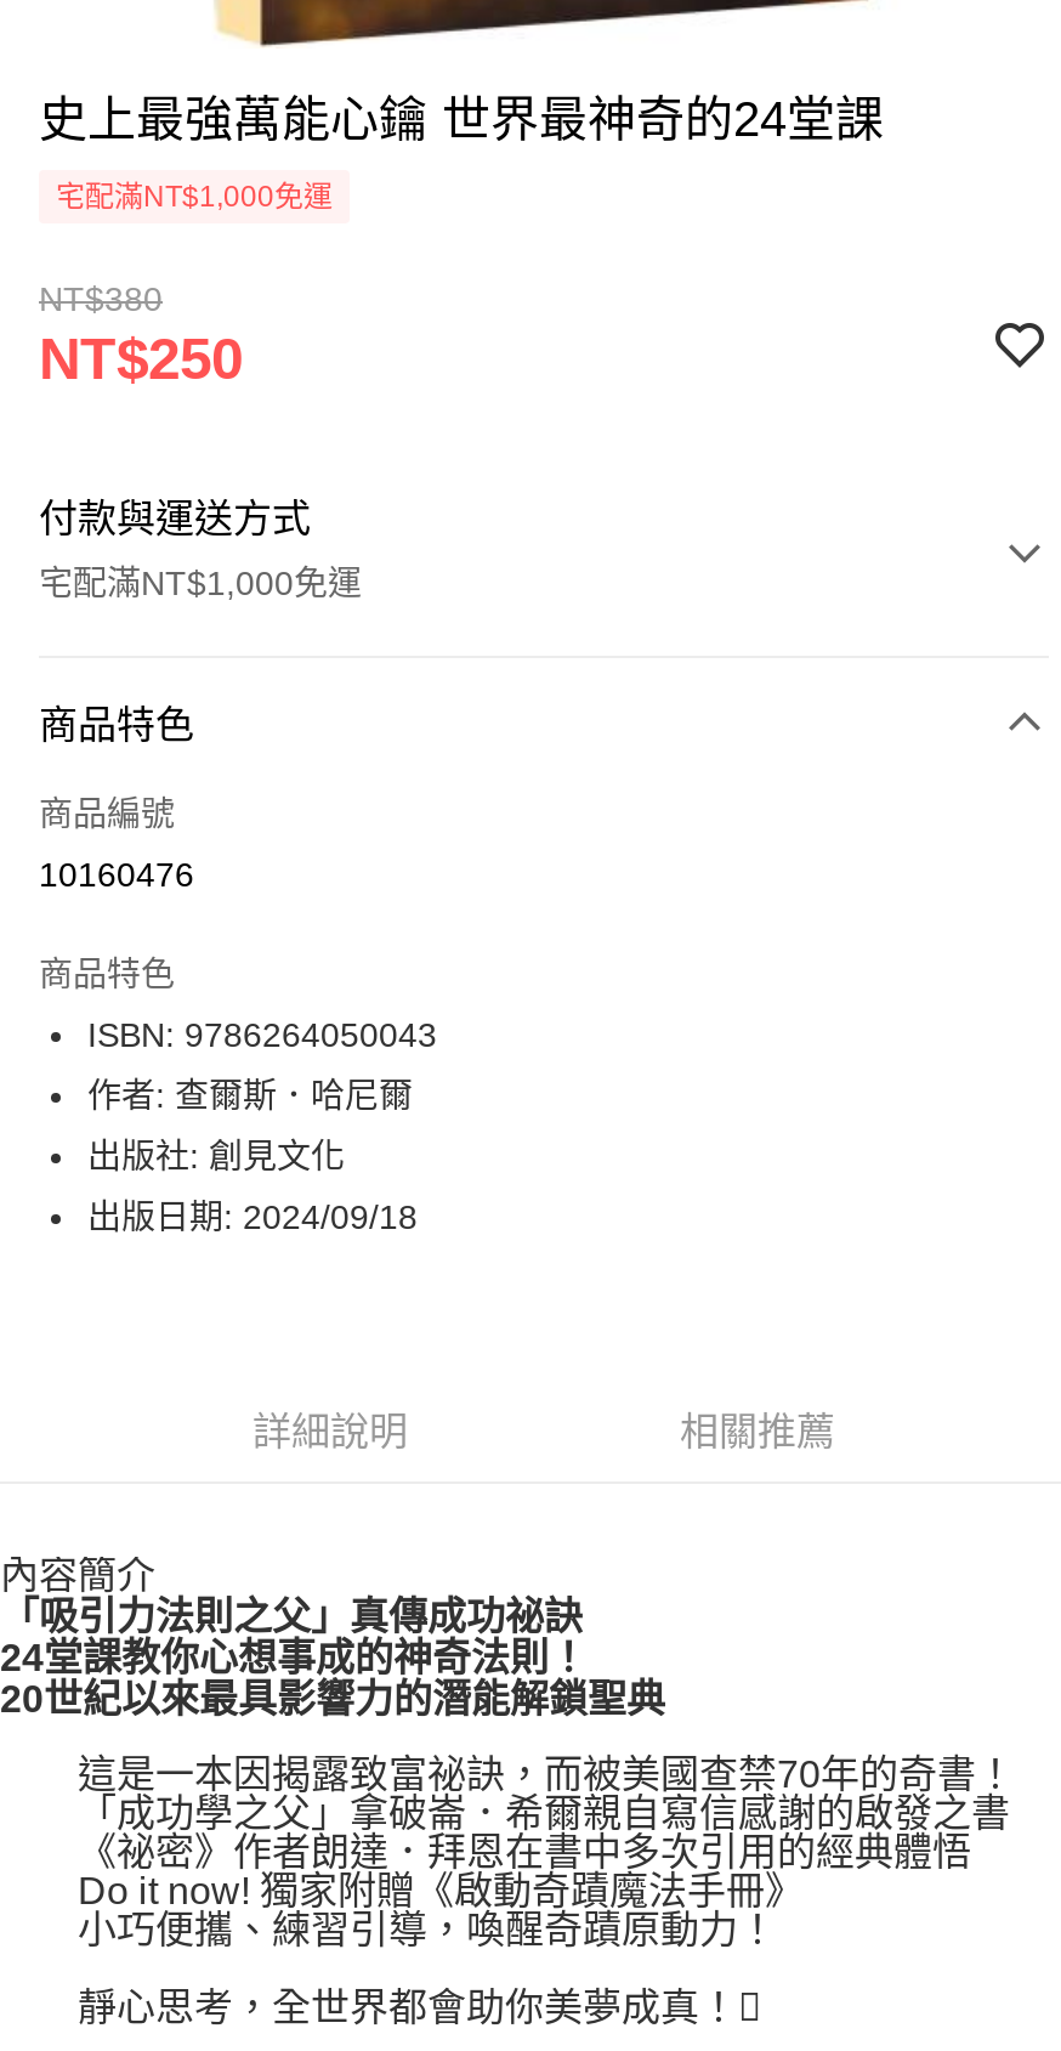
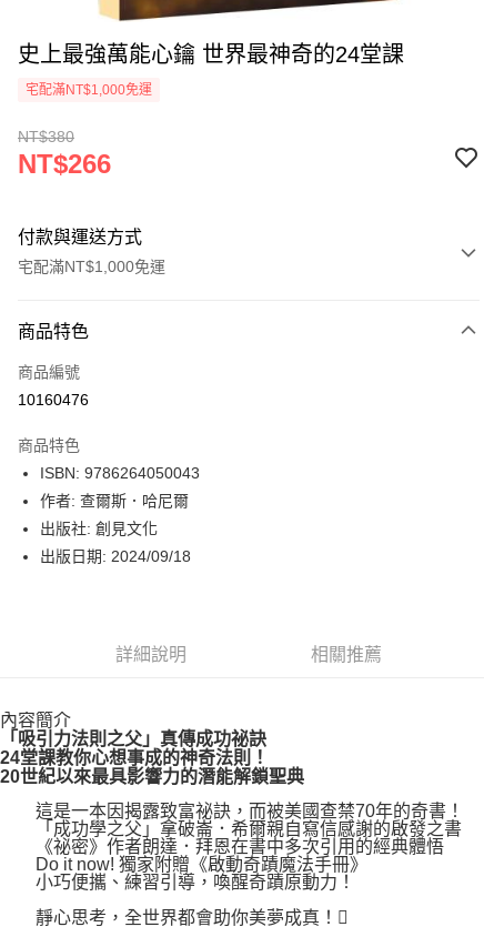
[39,325,243,391] NT$250 -> [18,149,111,179] NT$266

